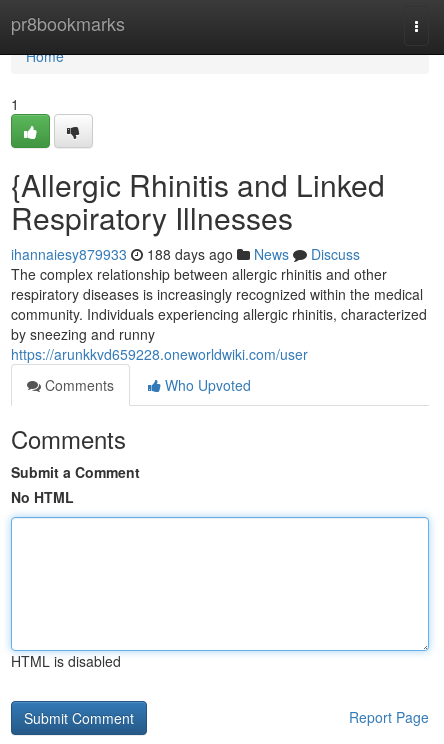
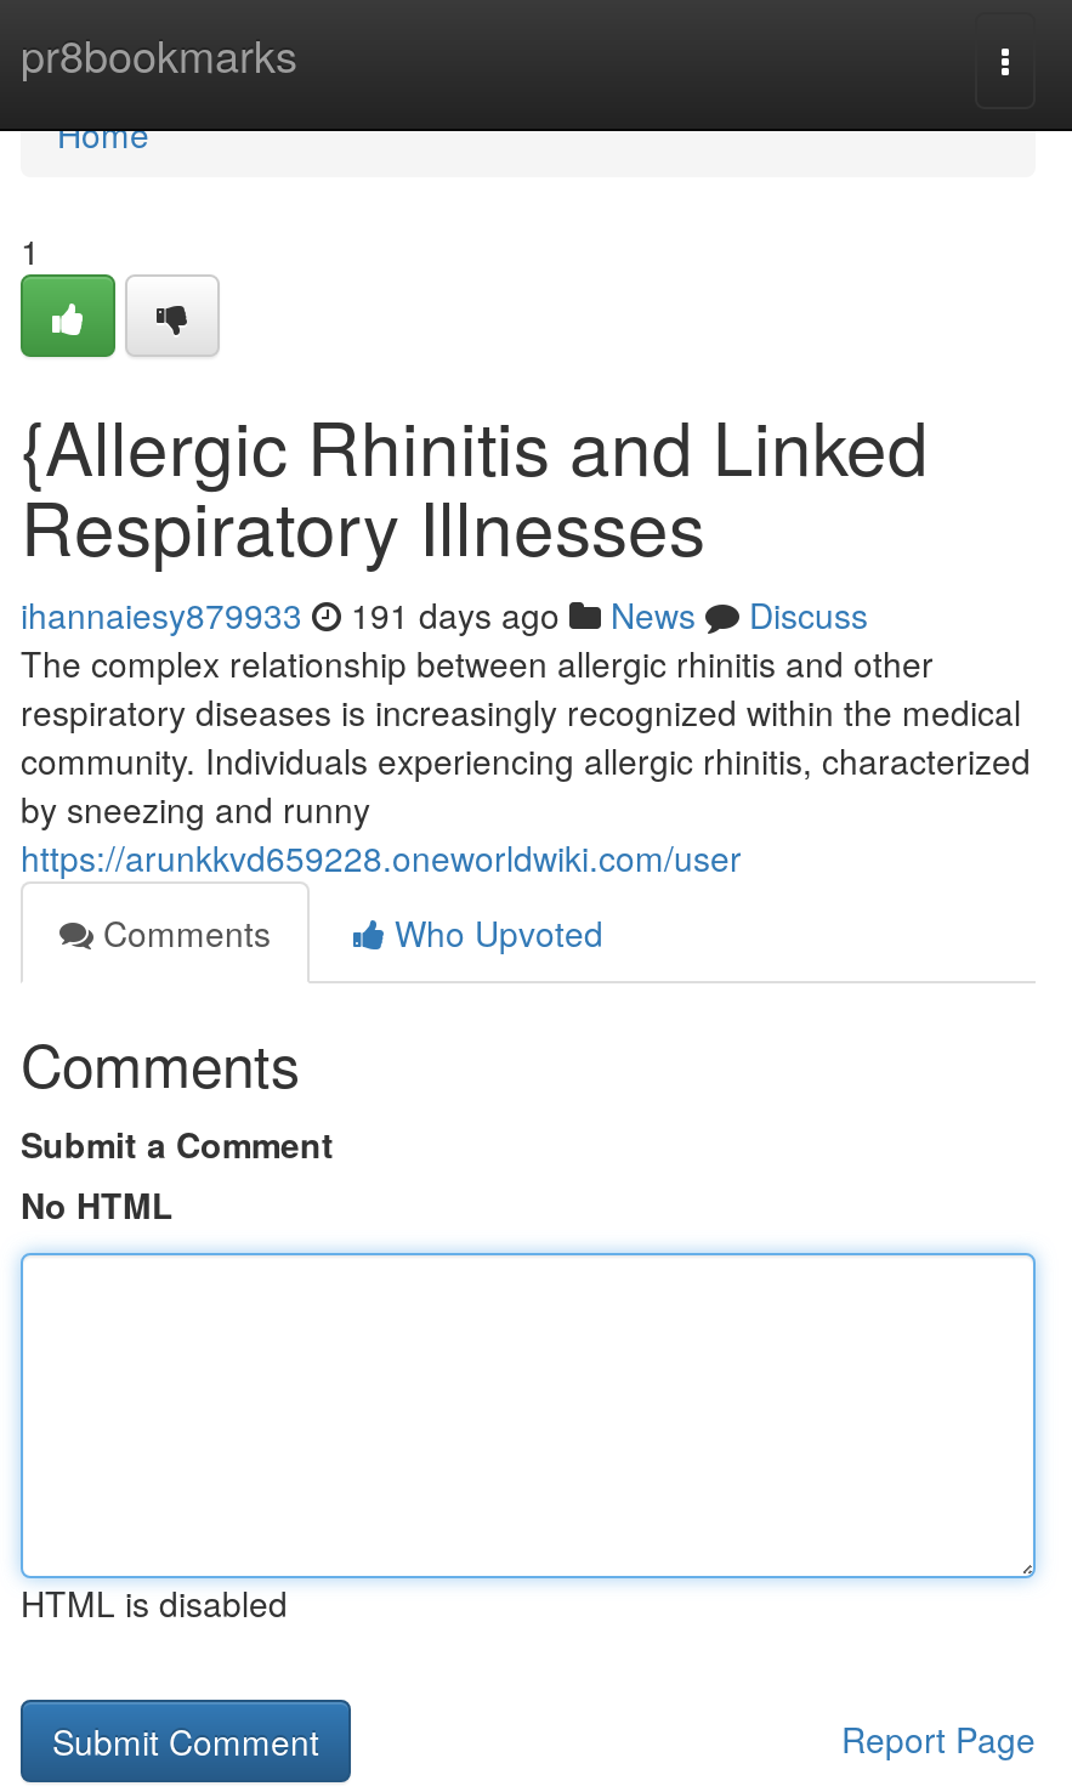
[11,244,360,264] ihannaiesy879933 188 days ago News Discuss -> [21,590,868,639] ihannaiesy879933 191 days ago News Discuss

